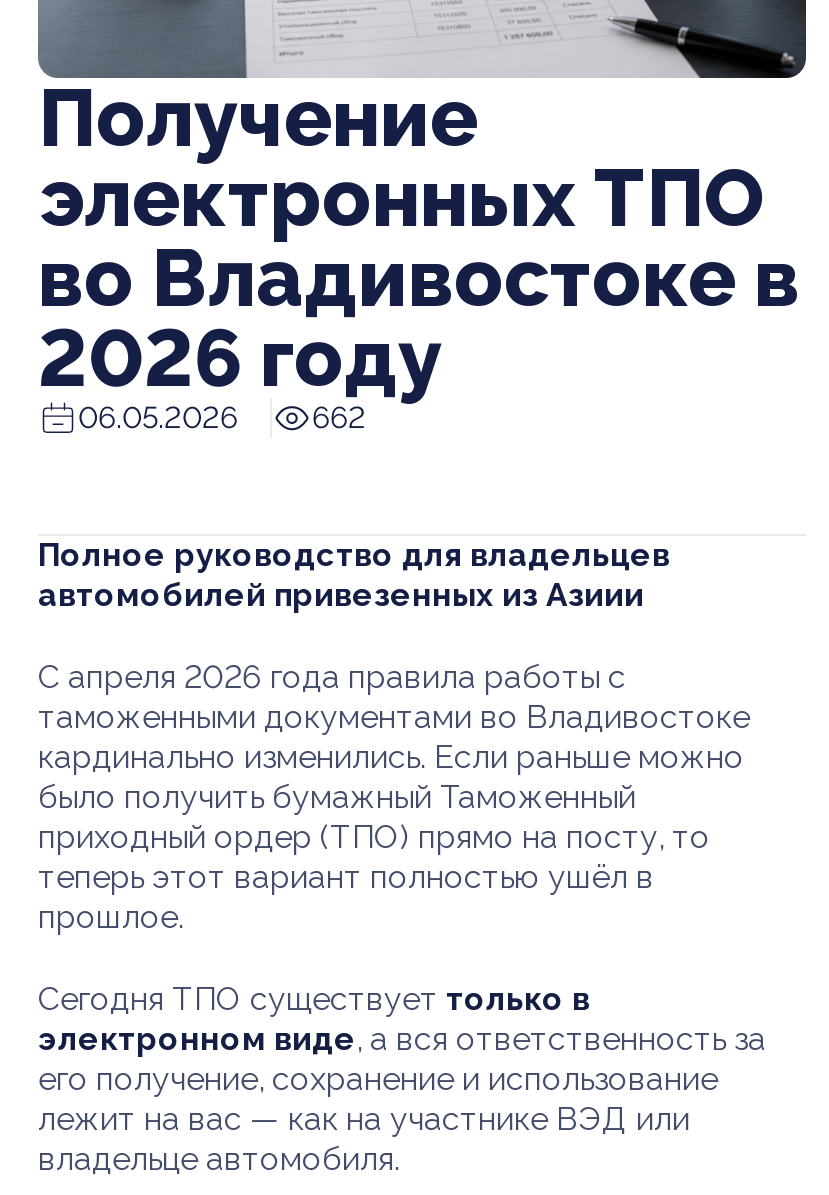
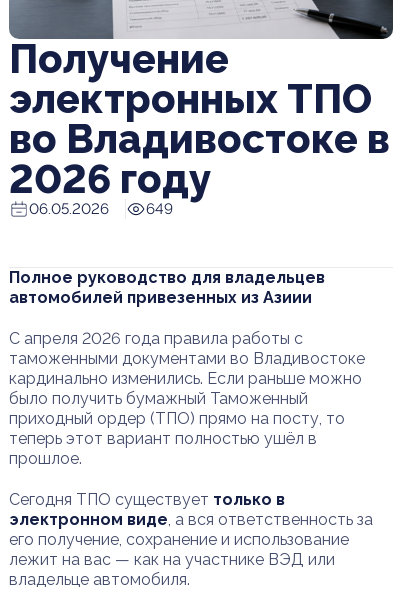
[312,400,366,436] 662 -> [146,200,173,218] 649

